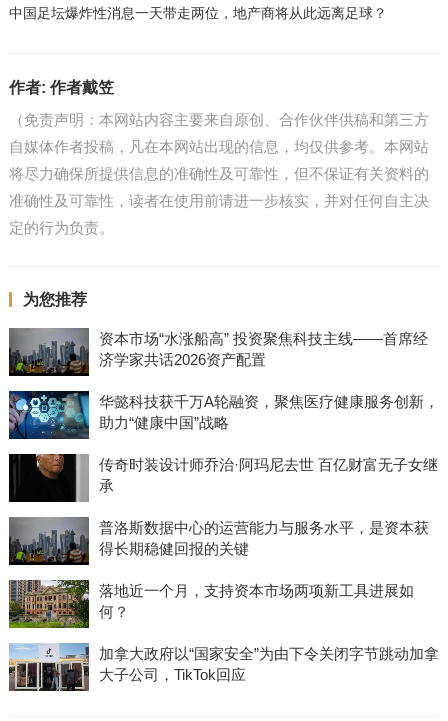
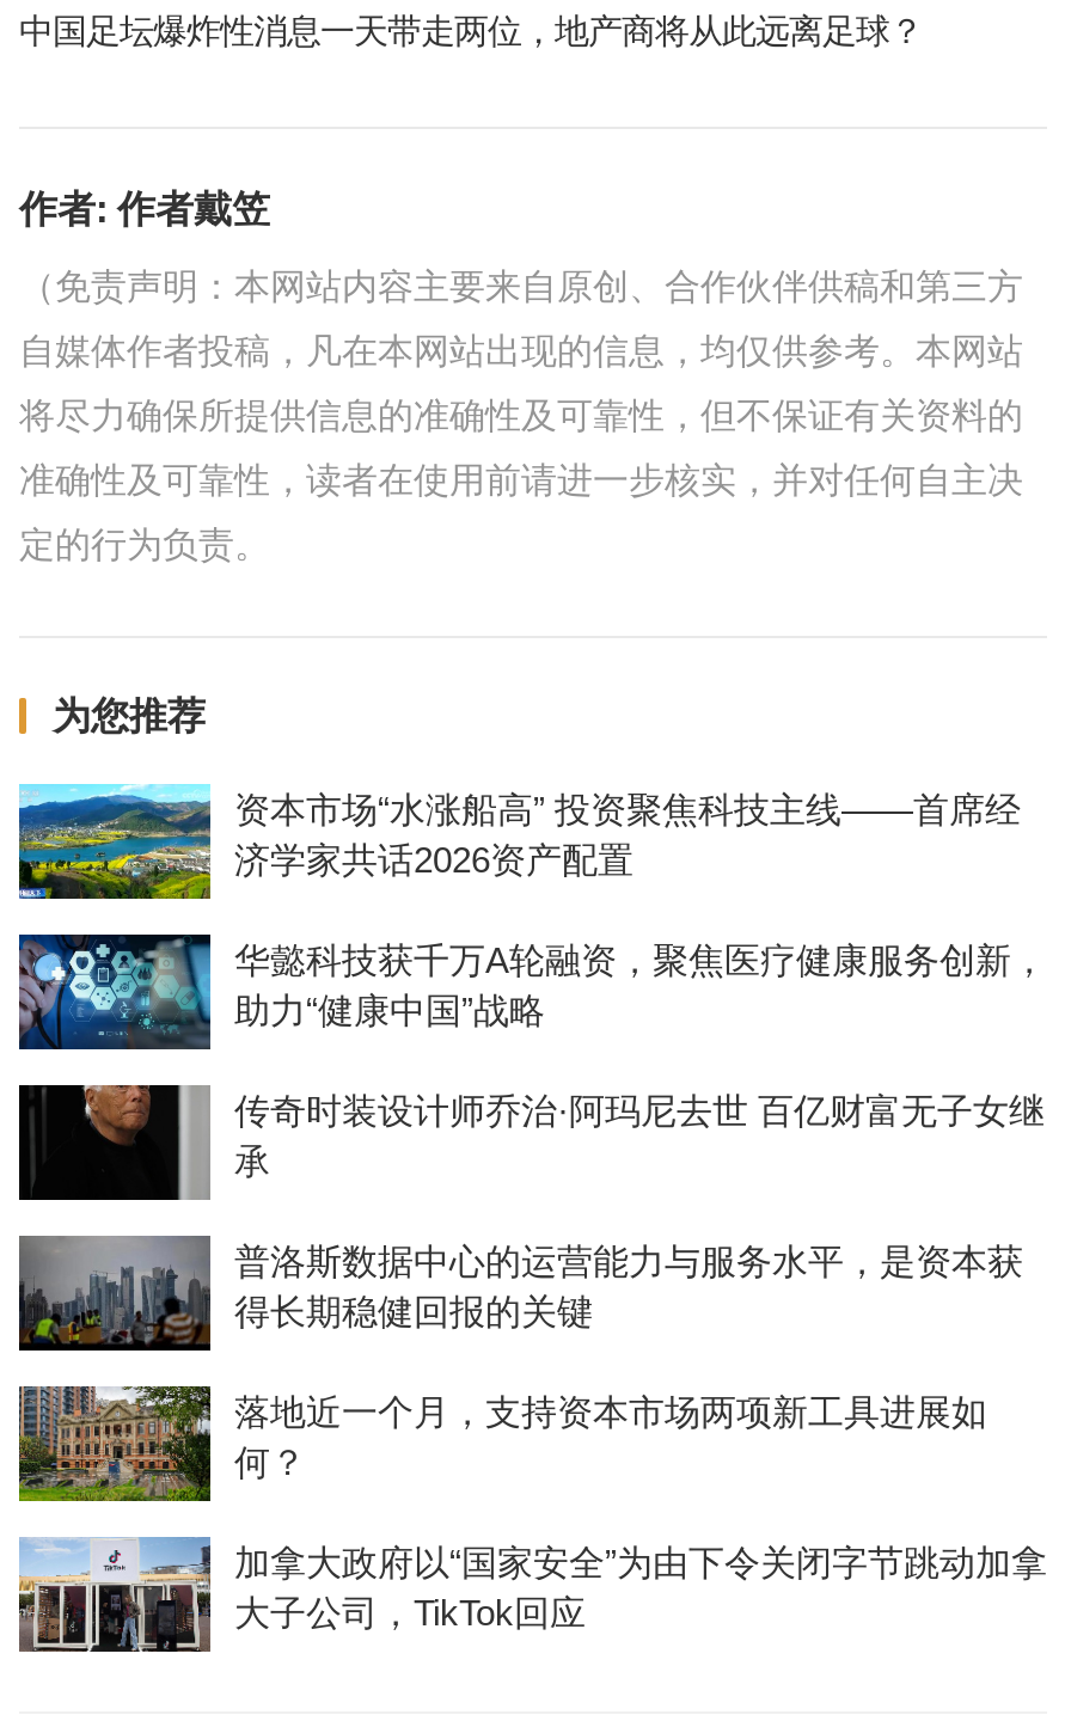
[8,327,90,377] [image] -> [17,782,213,901] [image]

